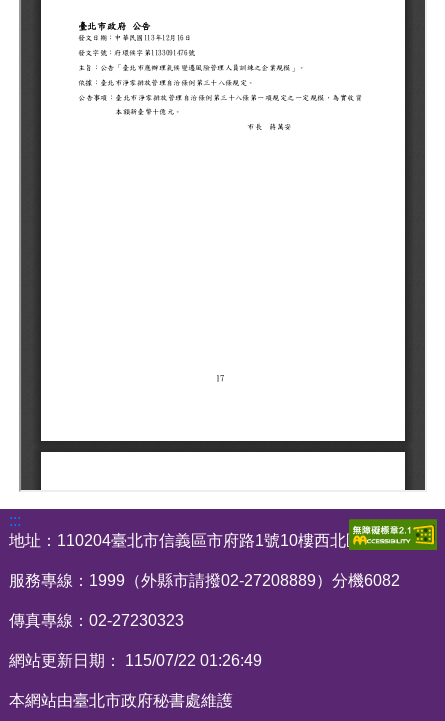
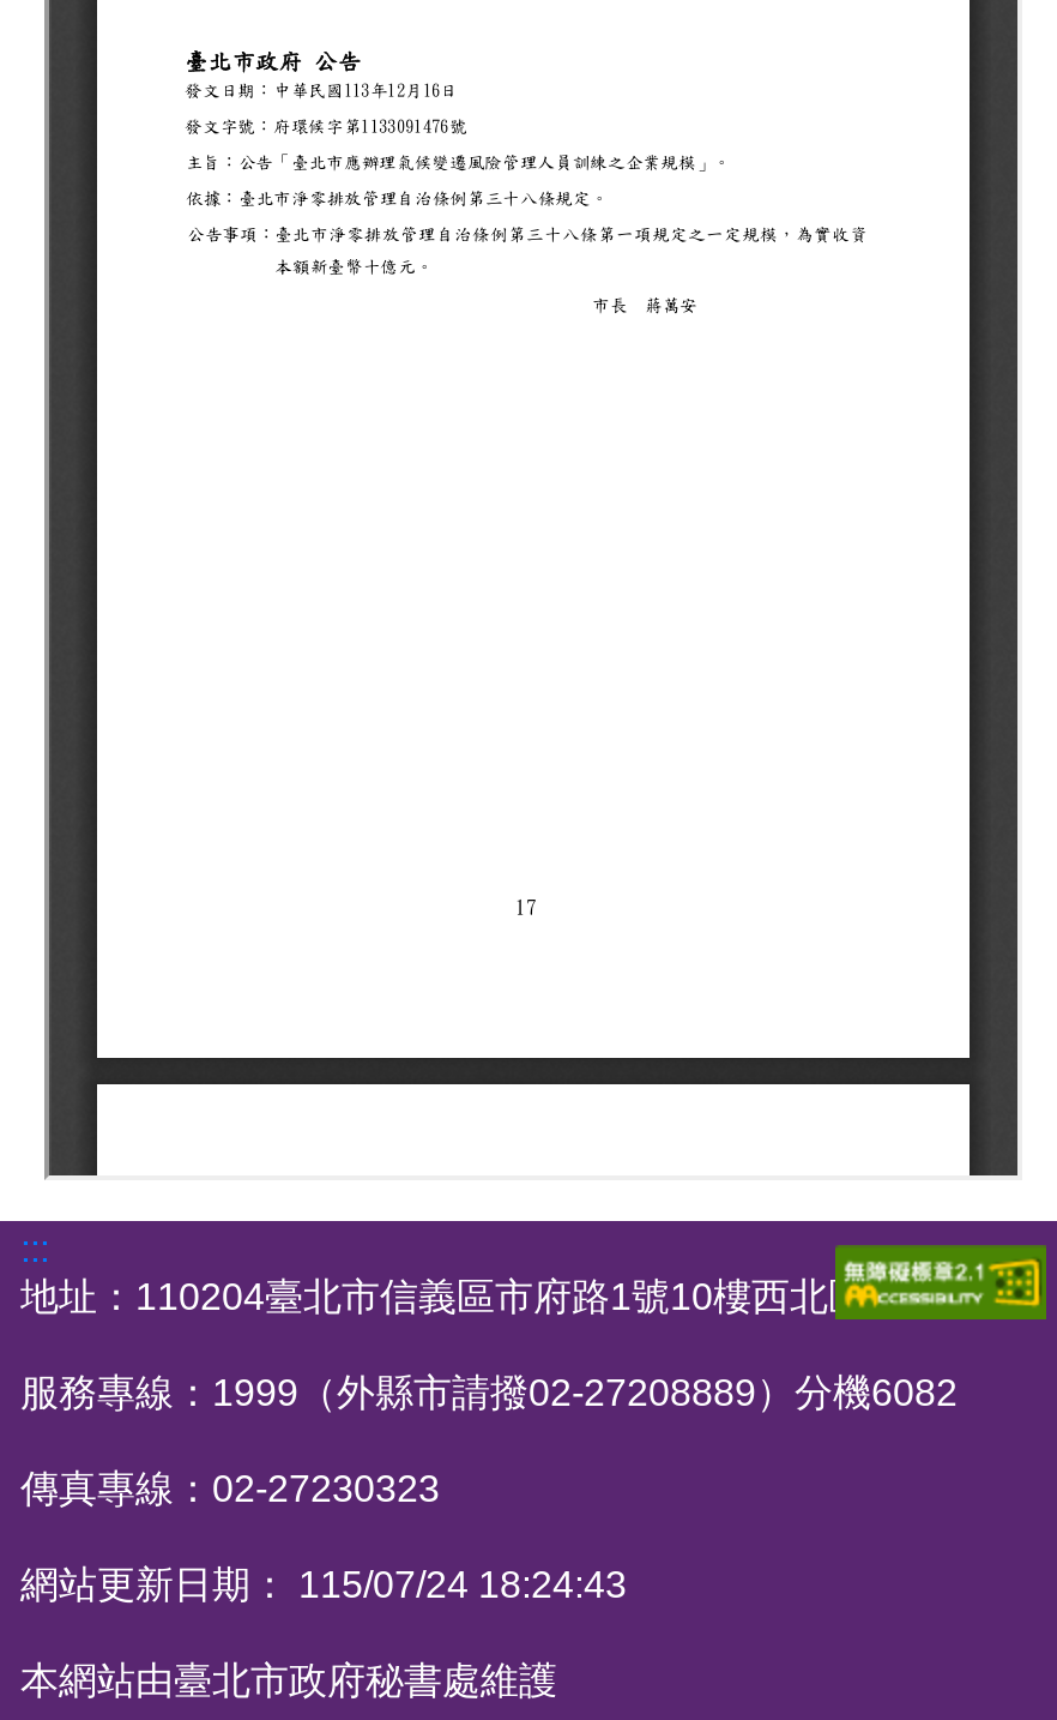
[9,652,262,669] 網站更新日期： 115/07/22 01:26:49 -> [20,1564,627,1605] 網站更新日期： 115/07/24 18:24:43

